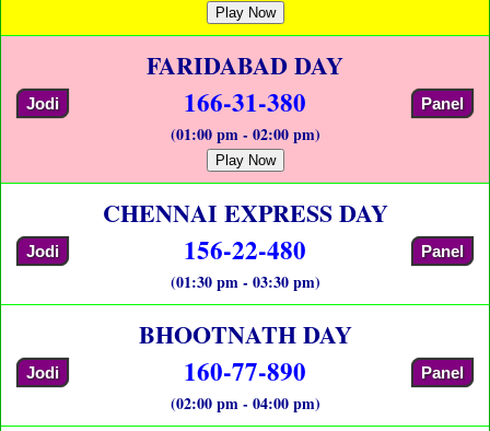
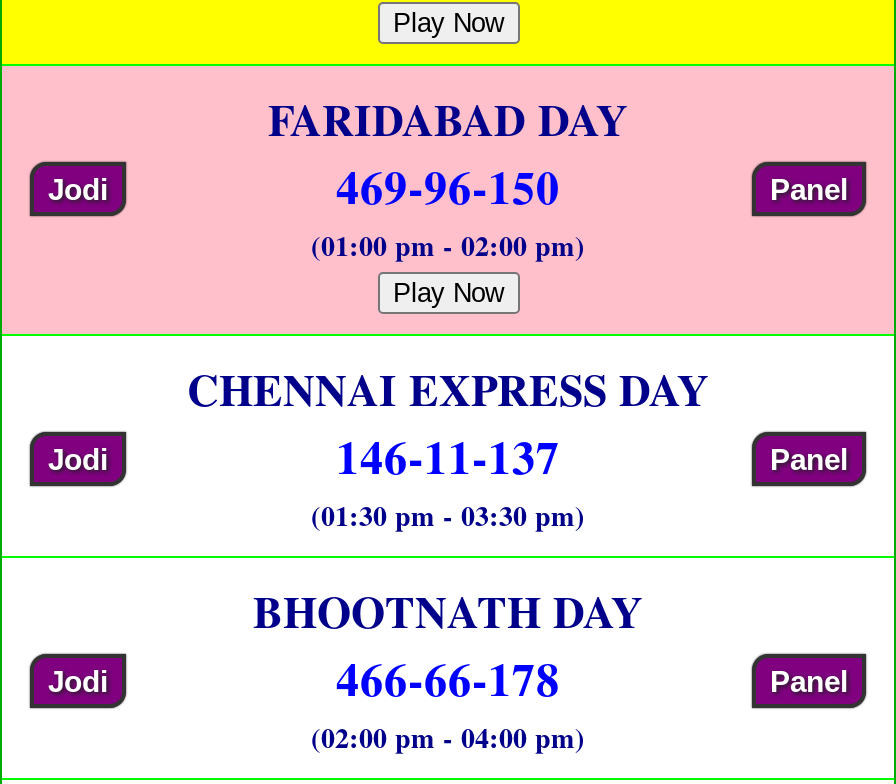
[184,83,306,120] 166-31-380 -> [336,152,560,220] 469-96-150
[184,231,306,268] 156-22-480 -> [336,422,560,490] 146-11-137
[184,352,306,389] 160-77-890 -> [336,644,560,712] 466-66-178

